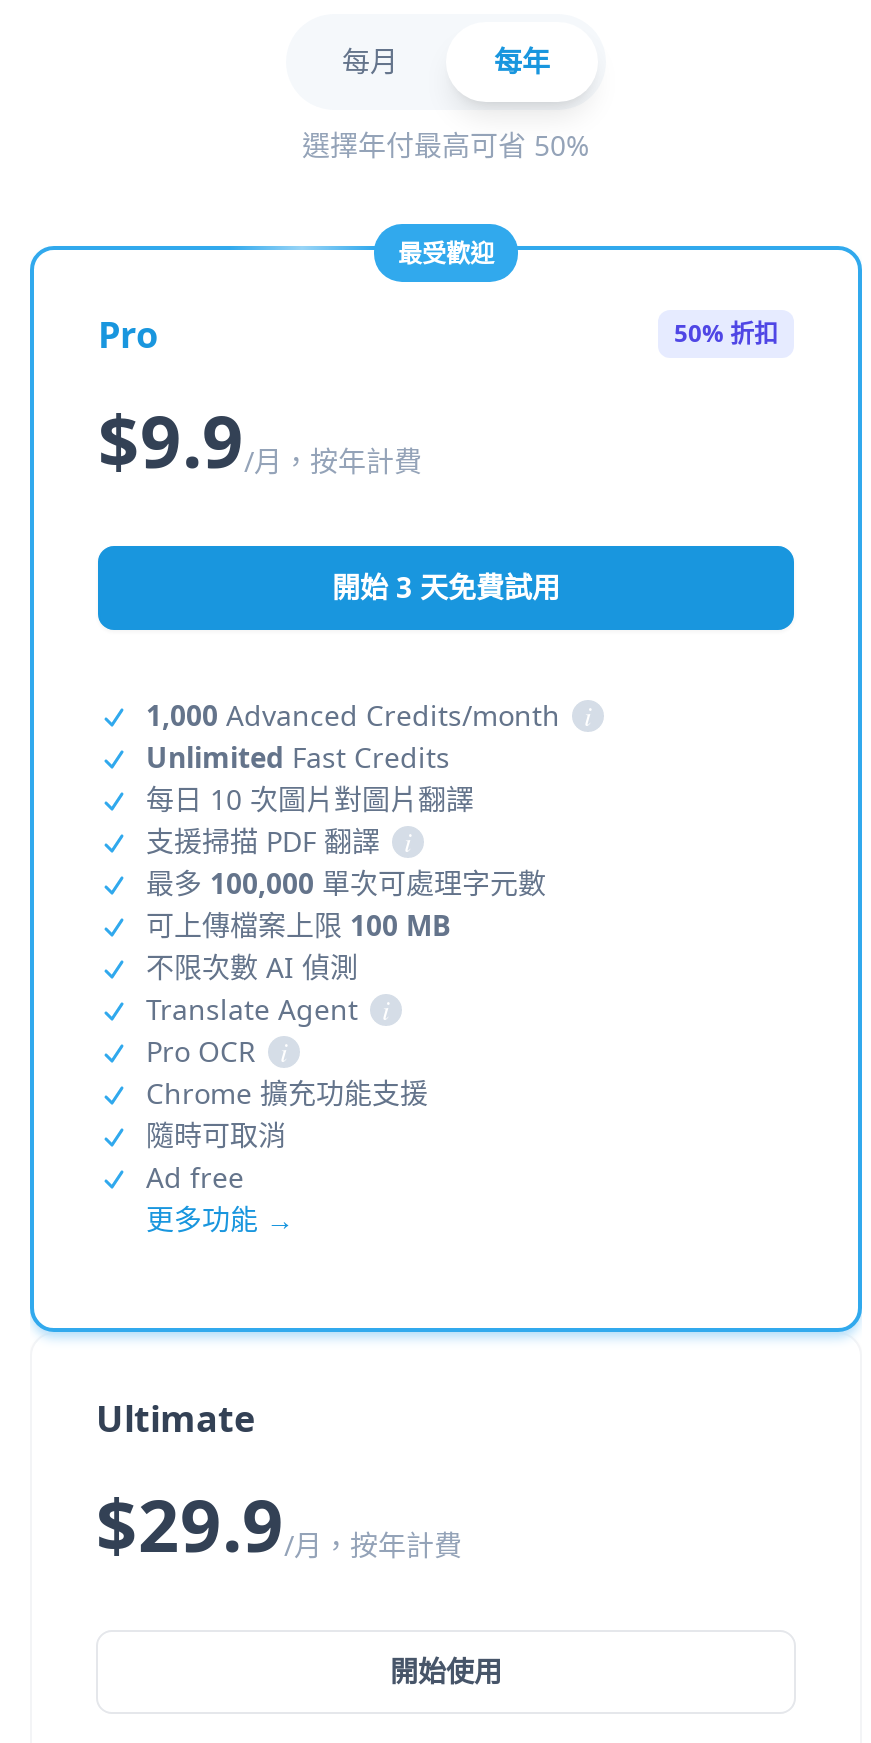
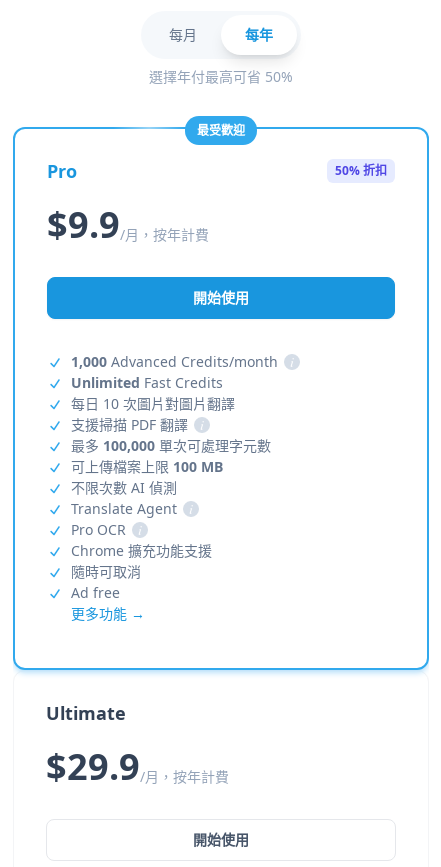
[332,568,560,606] 開始 3 天免費試用 -> [193,288,249,307] 開始使用

